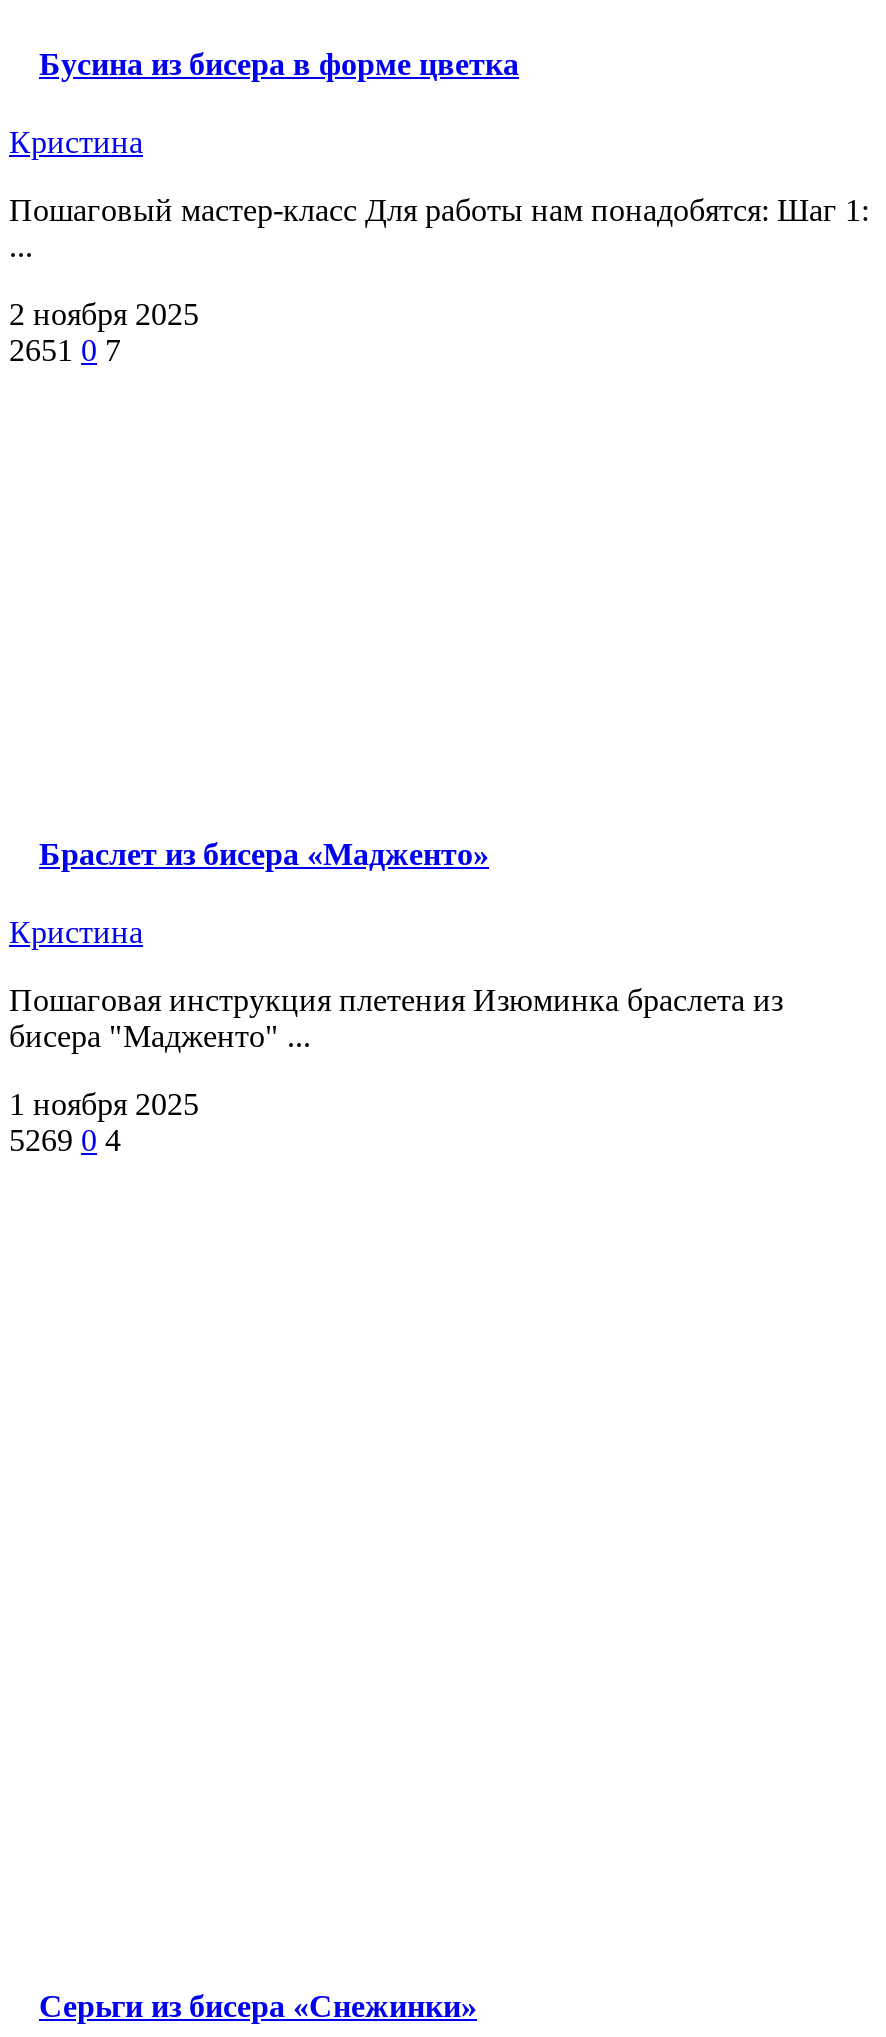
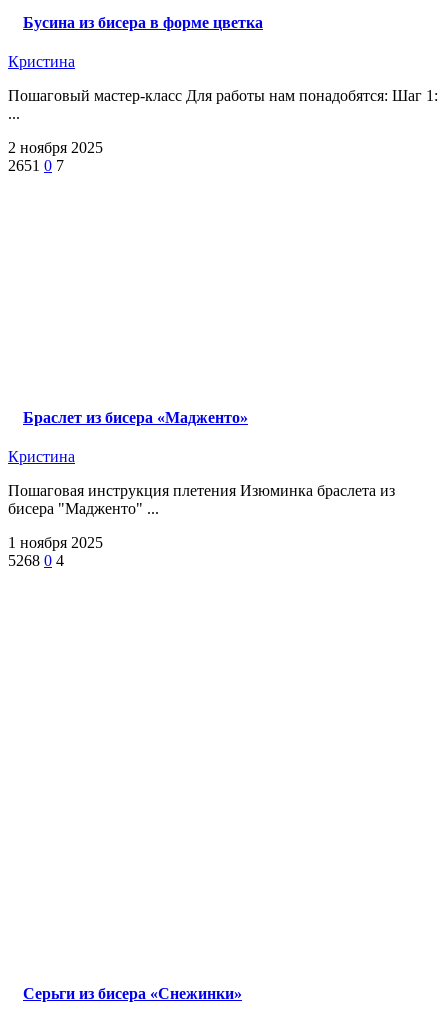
[9,1123,121,1157] 5269 0 4 -> [8,552,64,569] 5268 0 4

